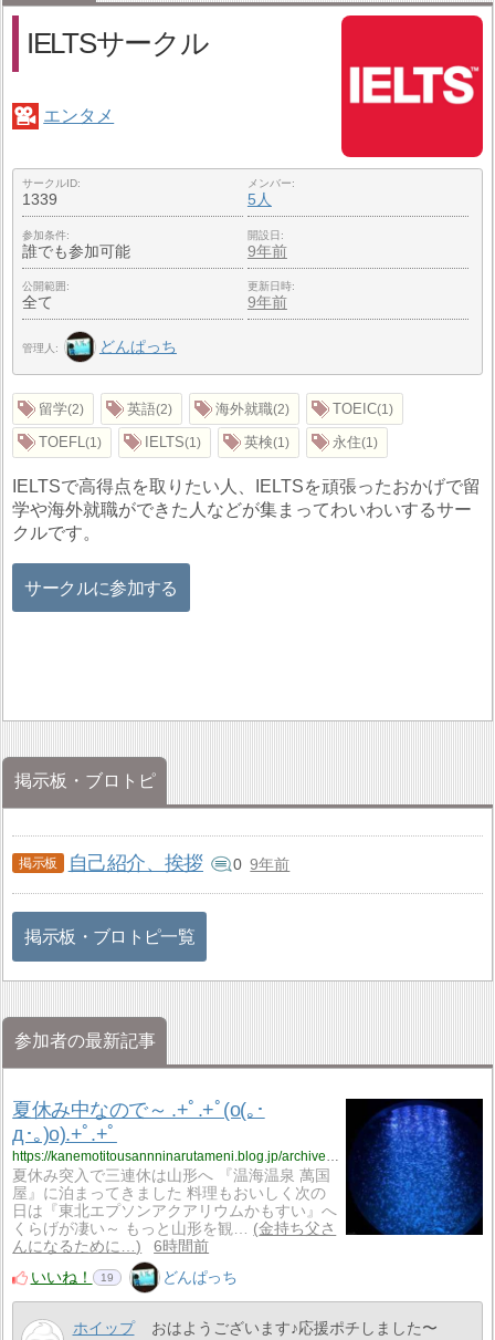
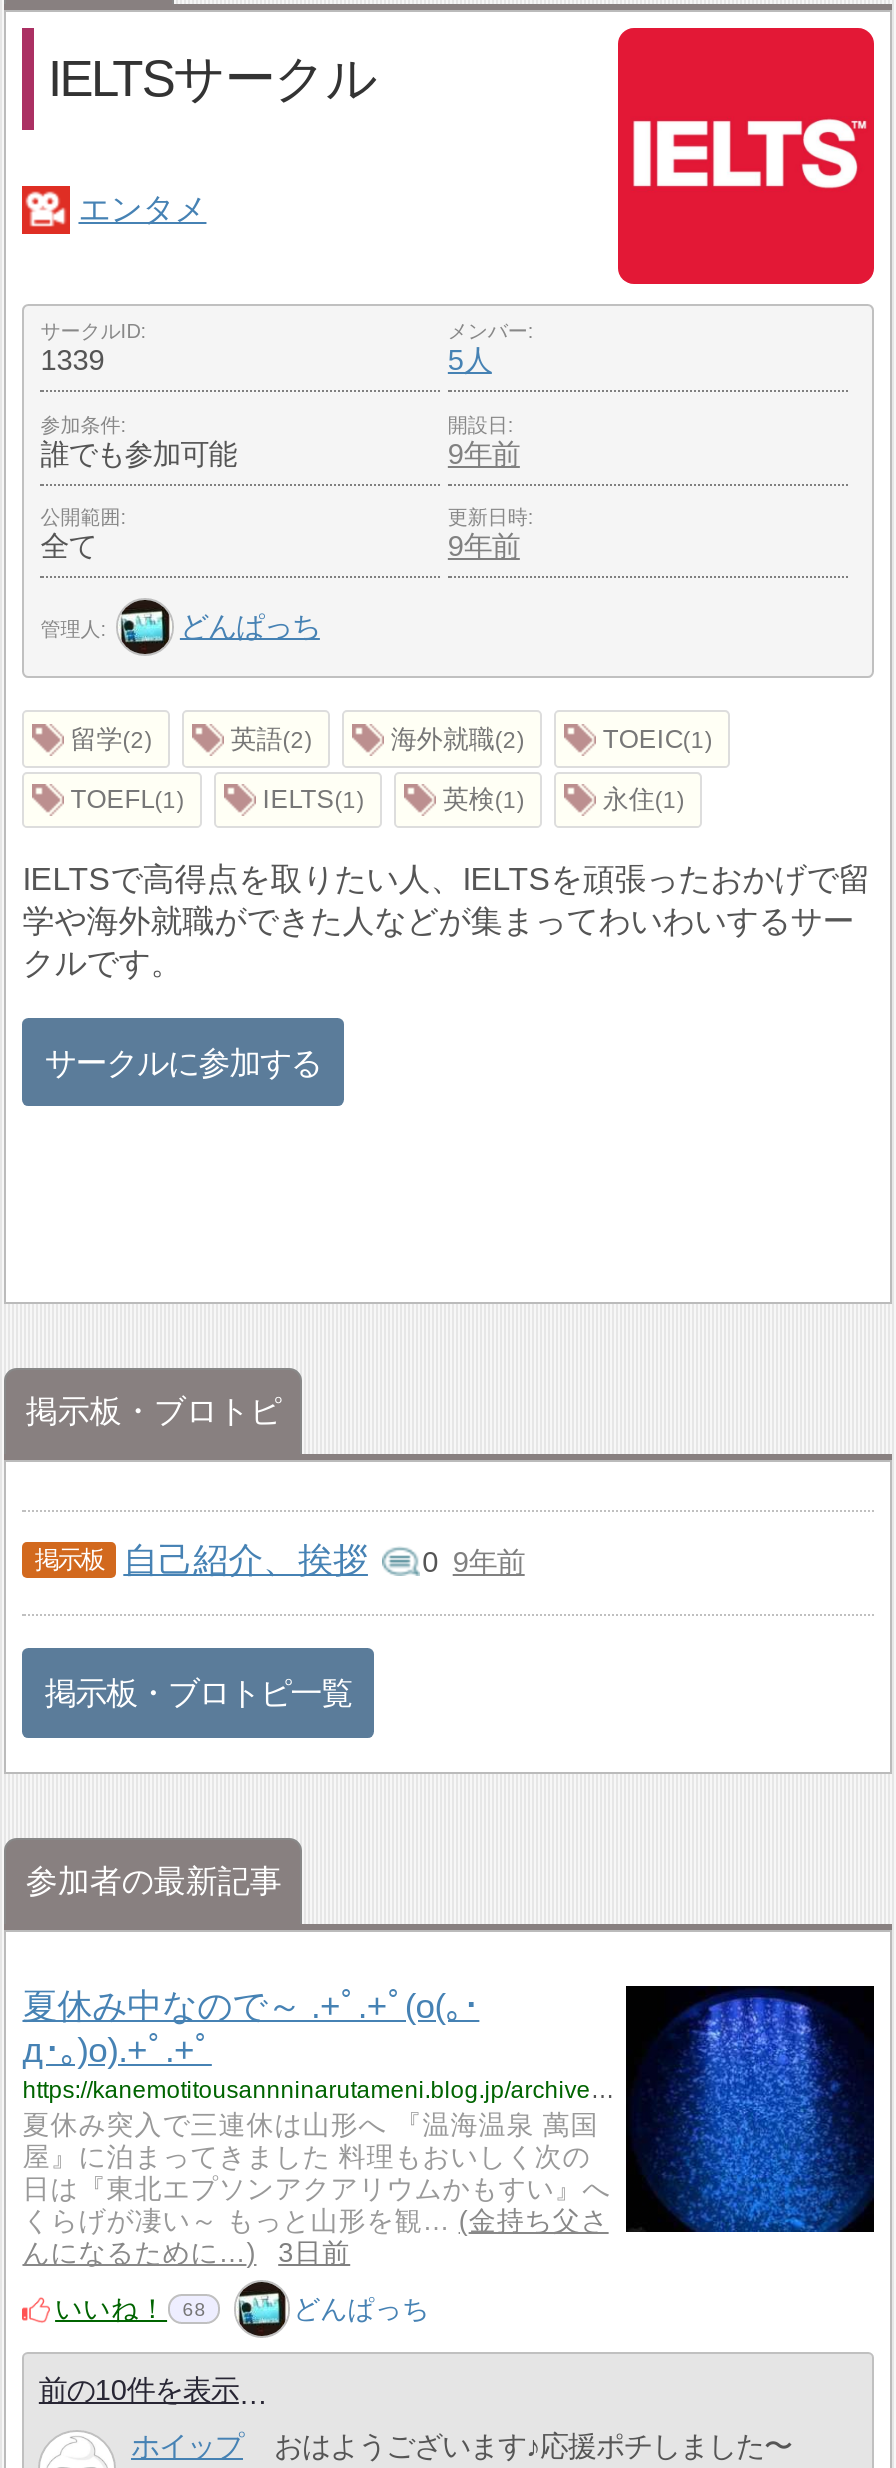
[12,1238,209,1255] んになるために… 6時間前 -> [22,2238,350,2268] んになるために… 3日前
[30,1269,114,1285] いいね！ 19 -> [55,2293,206,2323] いいね！ 68
none -> [39,2375,239,2407] 前の10件を表示

